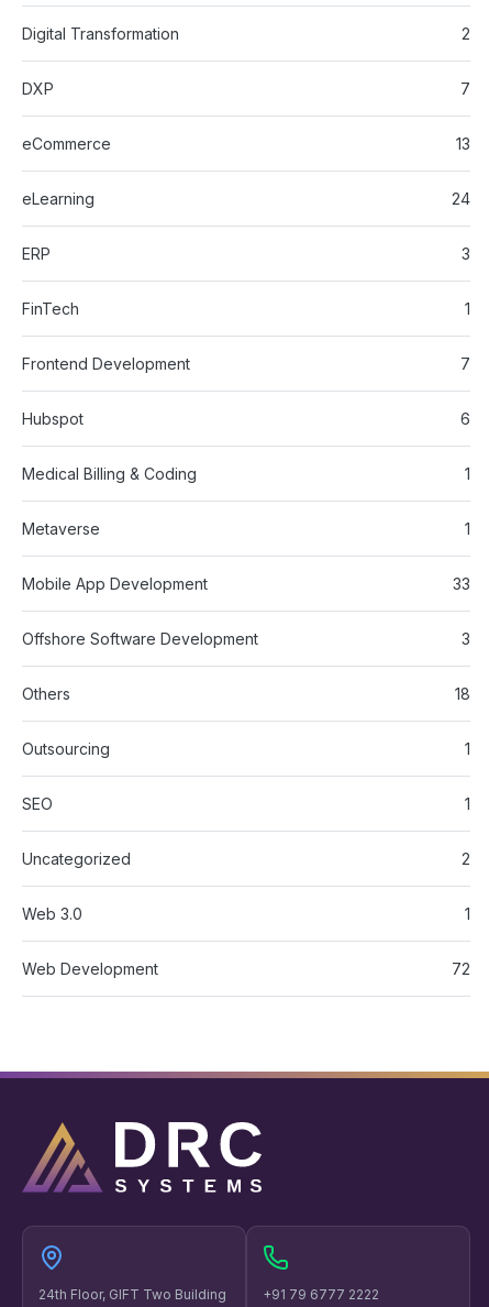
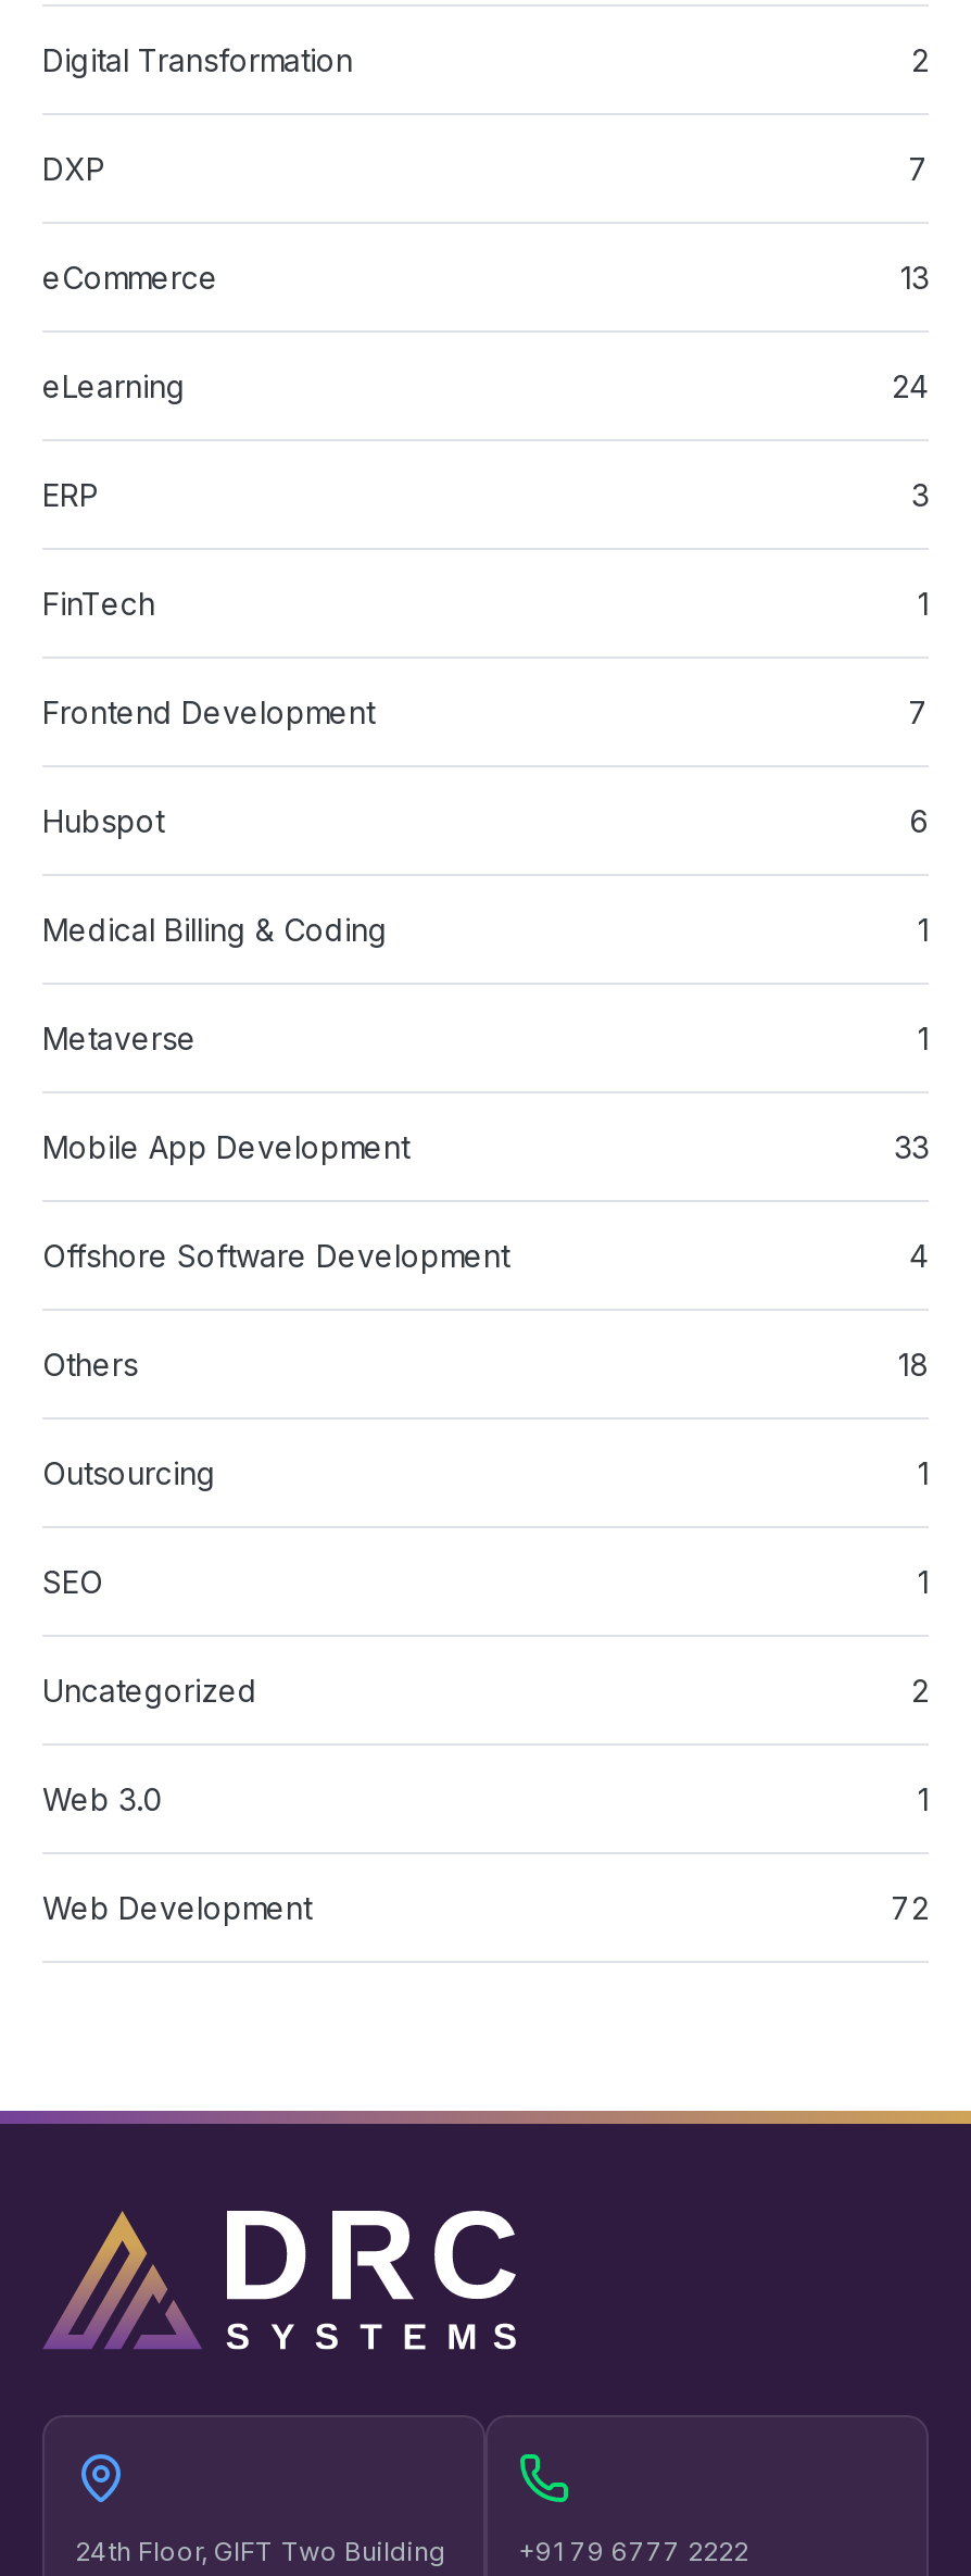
[462,630,470,648] 3 -> [909,1237,929,1274] 4

